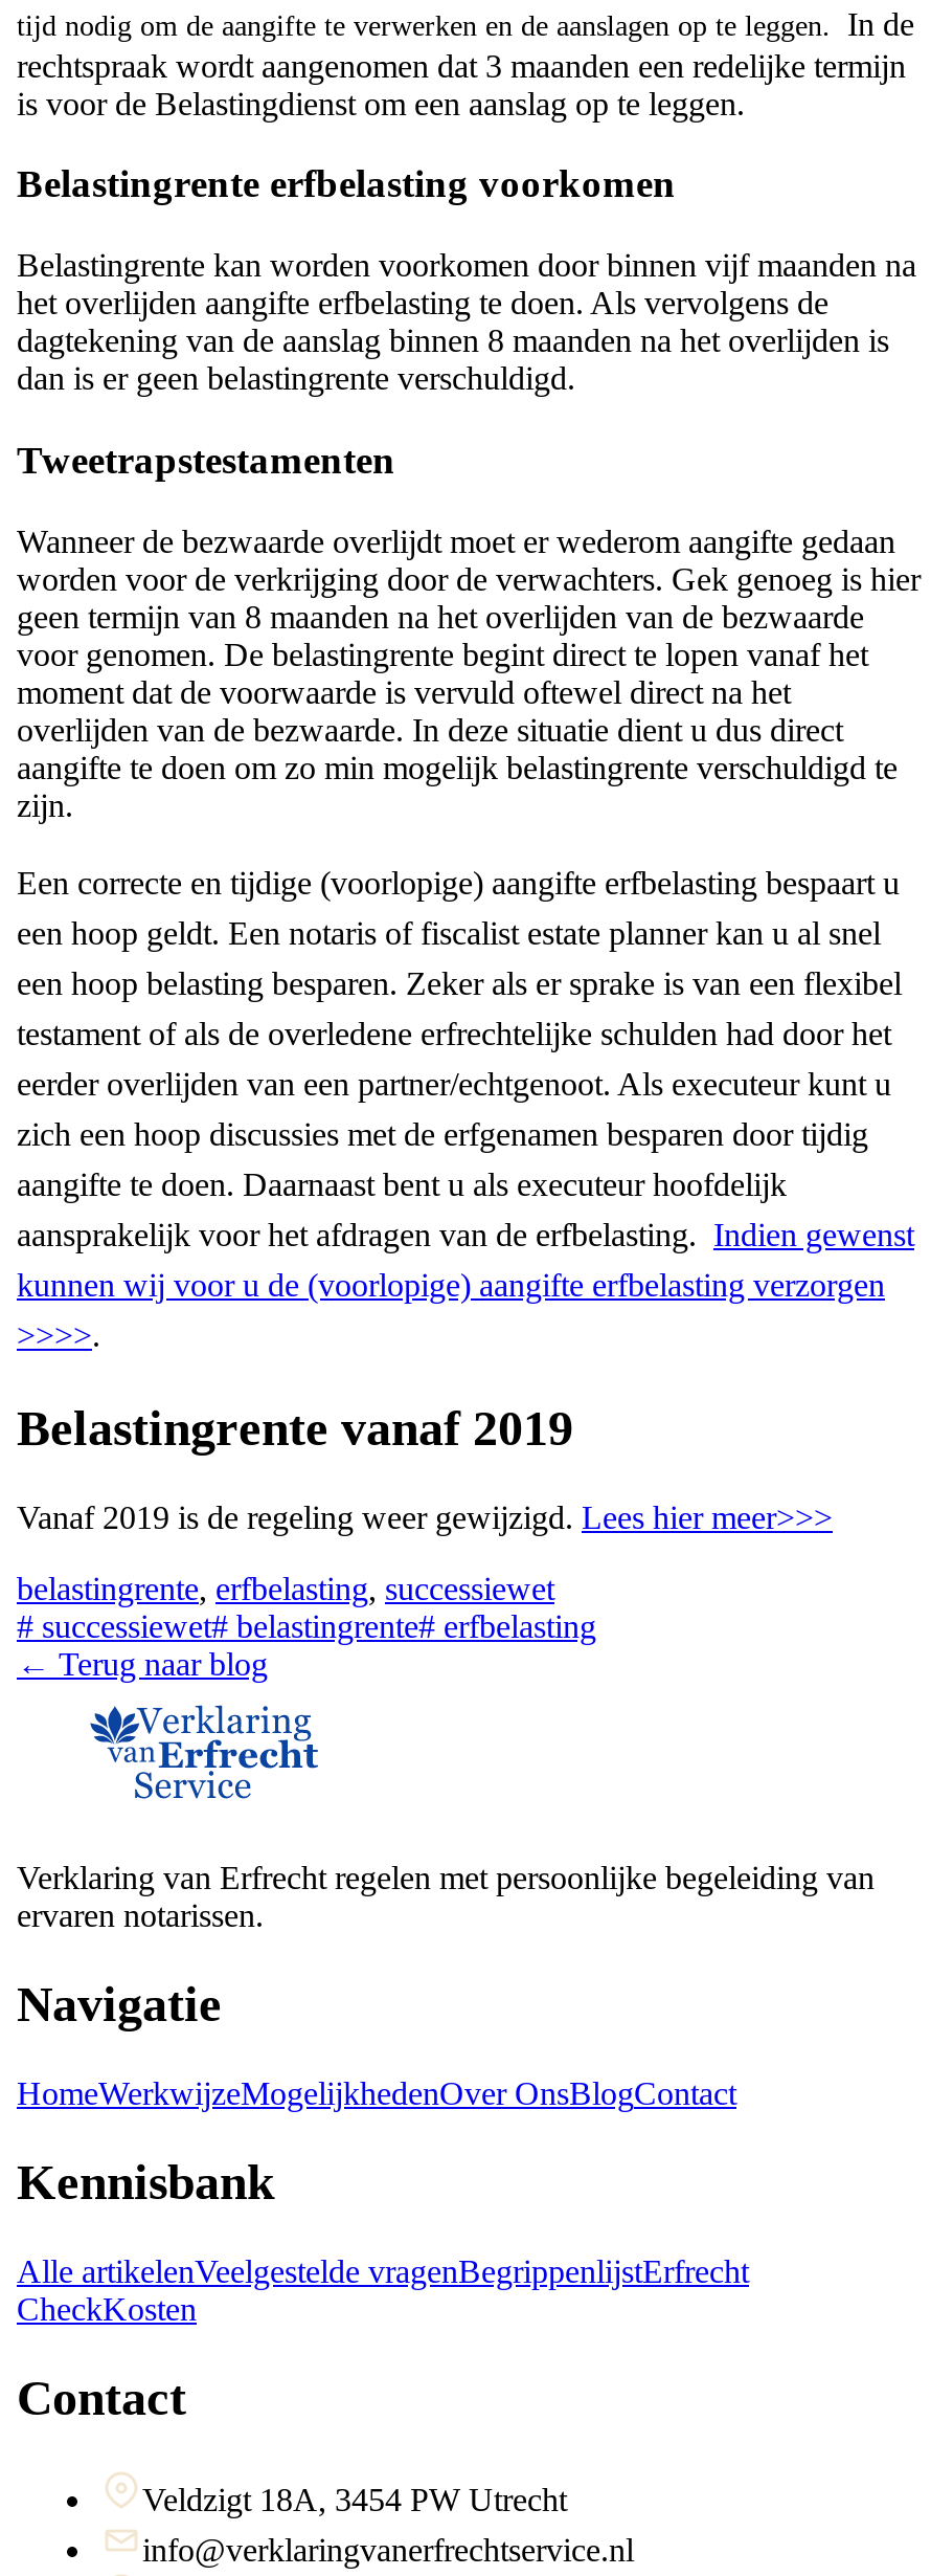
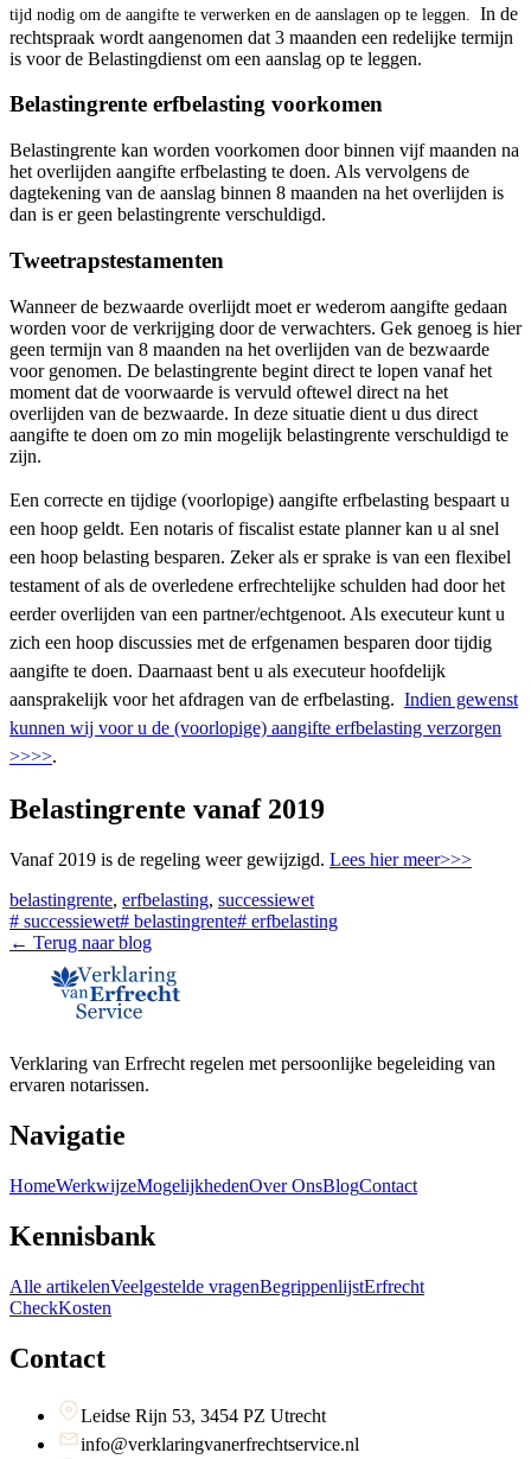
[142,2481,567,2517] Veldzigt 18A, 3454 PW Utrecht -> [81,1405,326,1426] Leidse Rijn 53, 3454 PZ Utrecht

